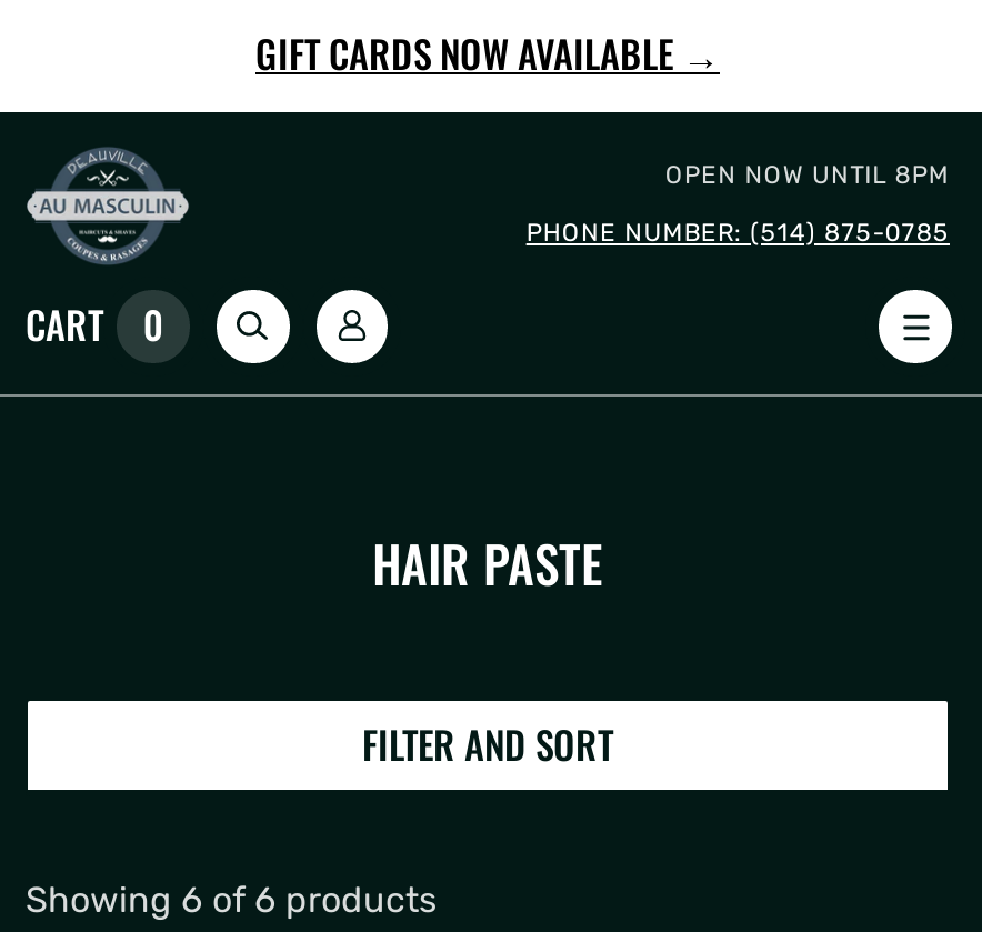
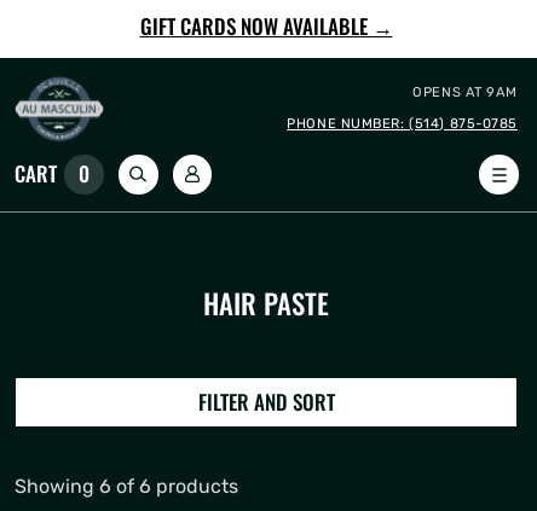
[665,161,950,190] OPEN NOW UNTIL 8PM -> [413,84,518,100] OPENS AT 9AM

